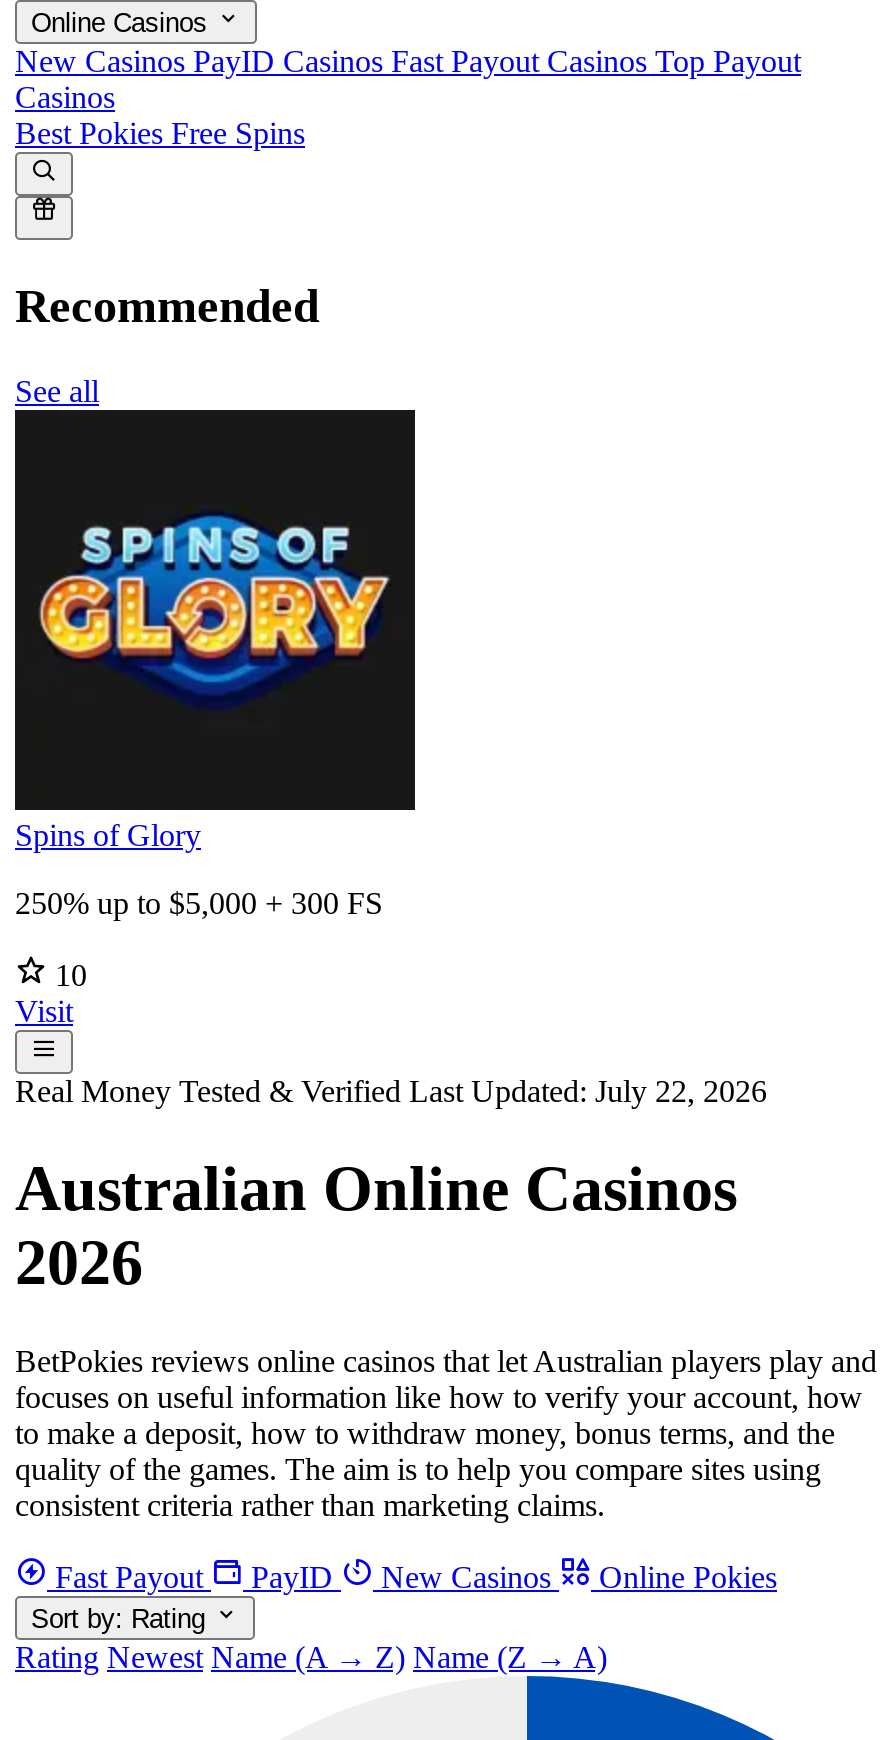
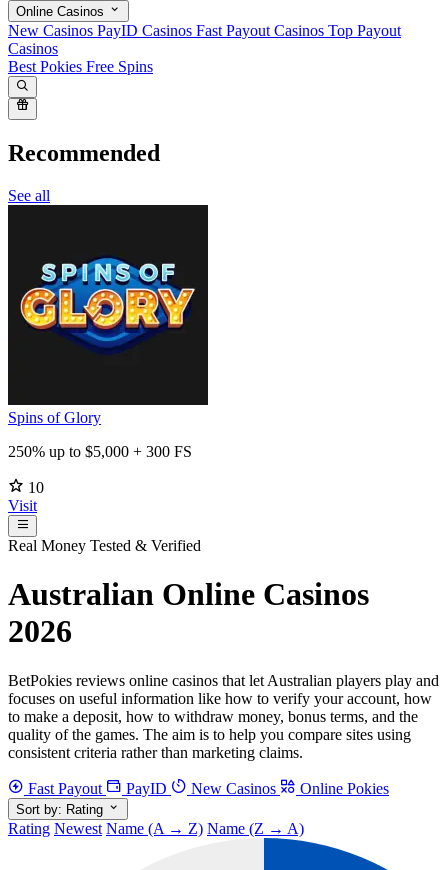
[15,1074,767,1108] Real Money Tested & Verified Last Updated: July 22, 2026 -> [8,537,201,554] Real Money Tested & Verified

